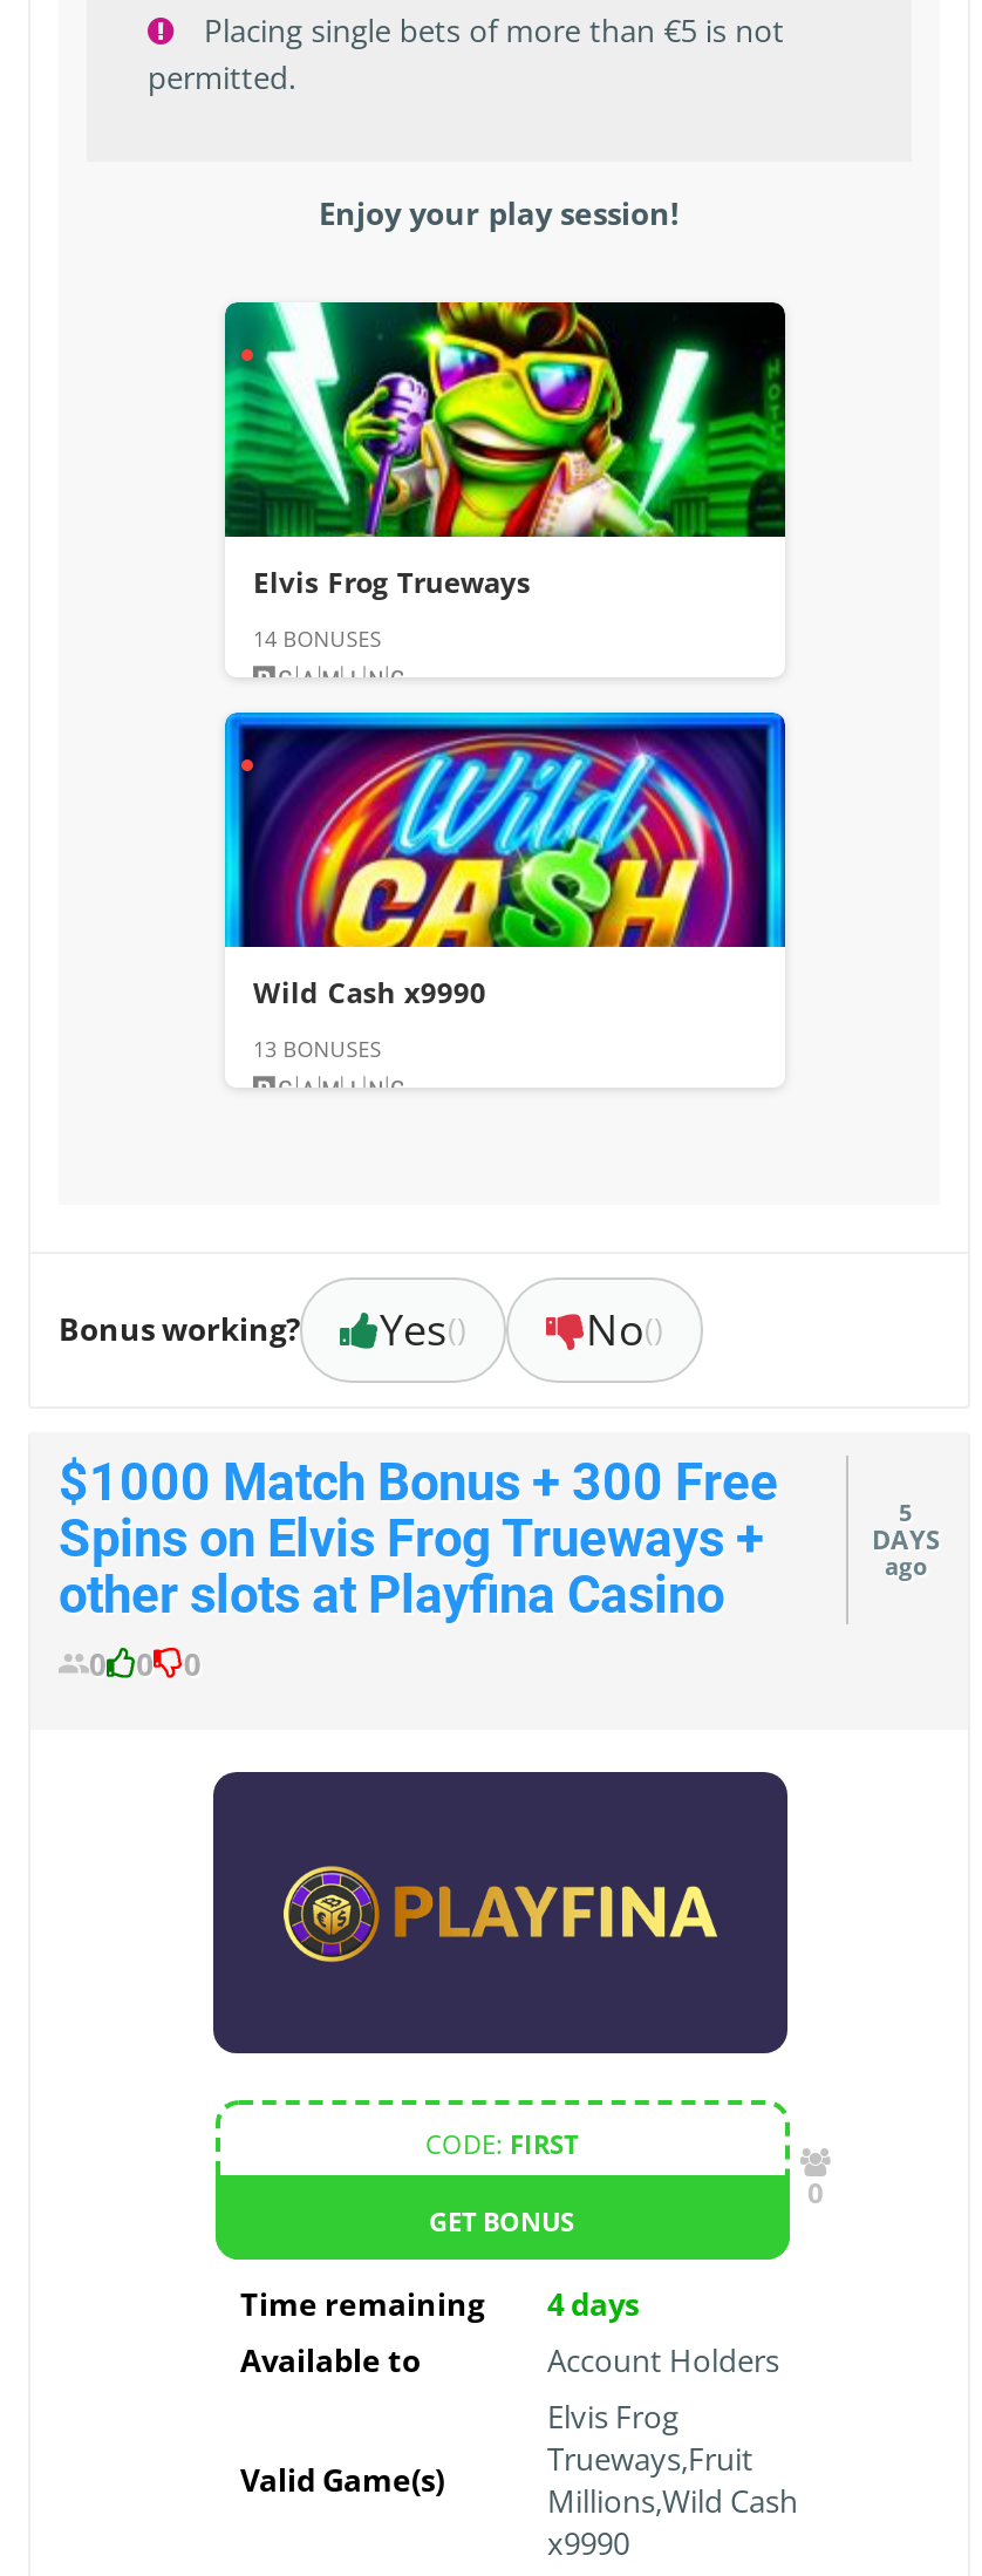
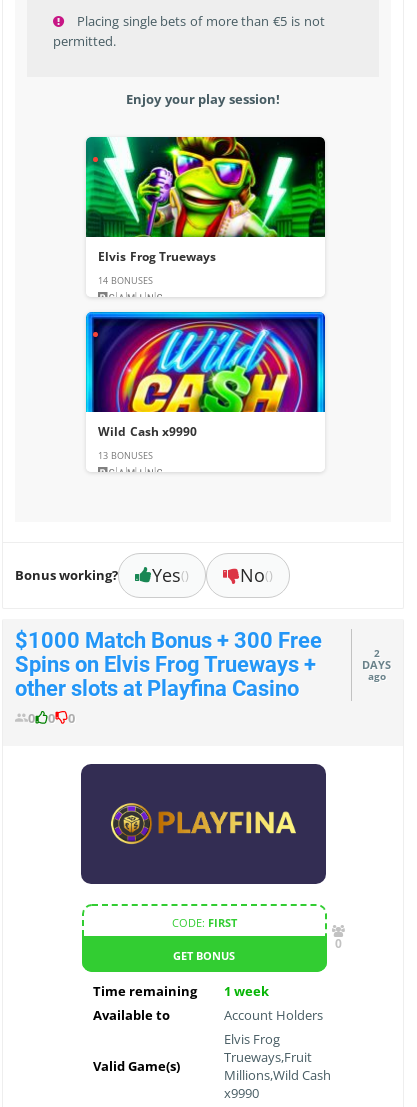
[899,1496,913,1529] 5 -> [373,646,379,660] 2
[240,2284,639,2326] Time remaining 4 days -> [92,982,268,1000] Time remaining 1 week

